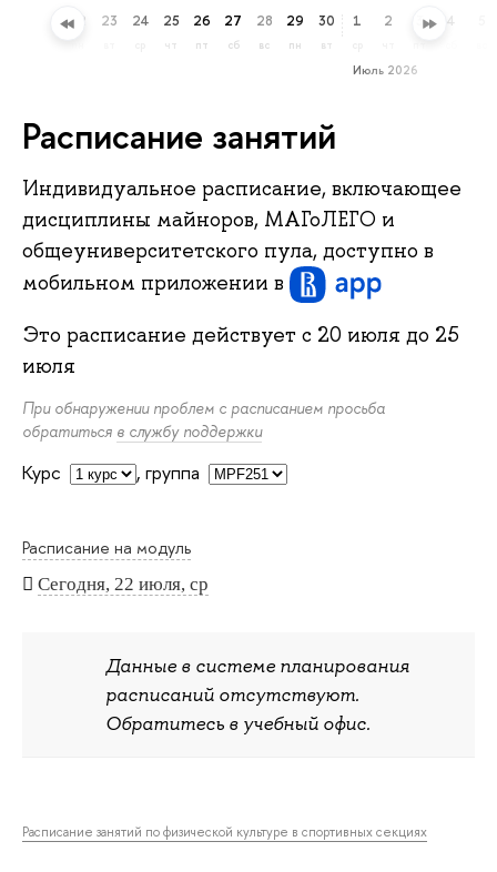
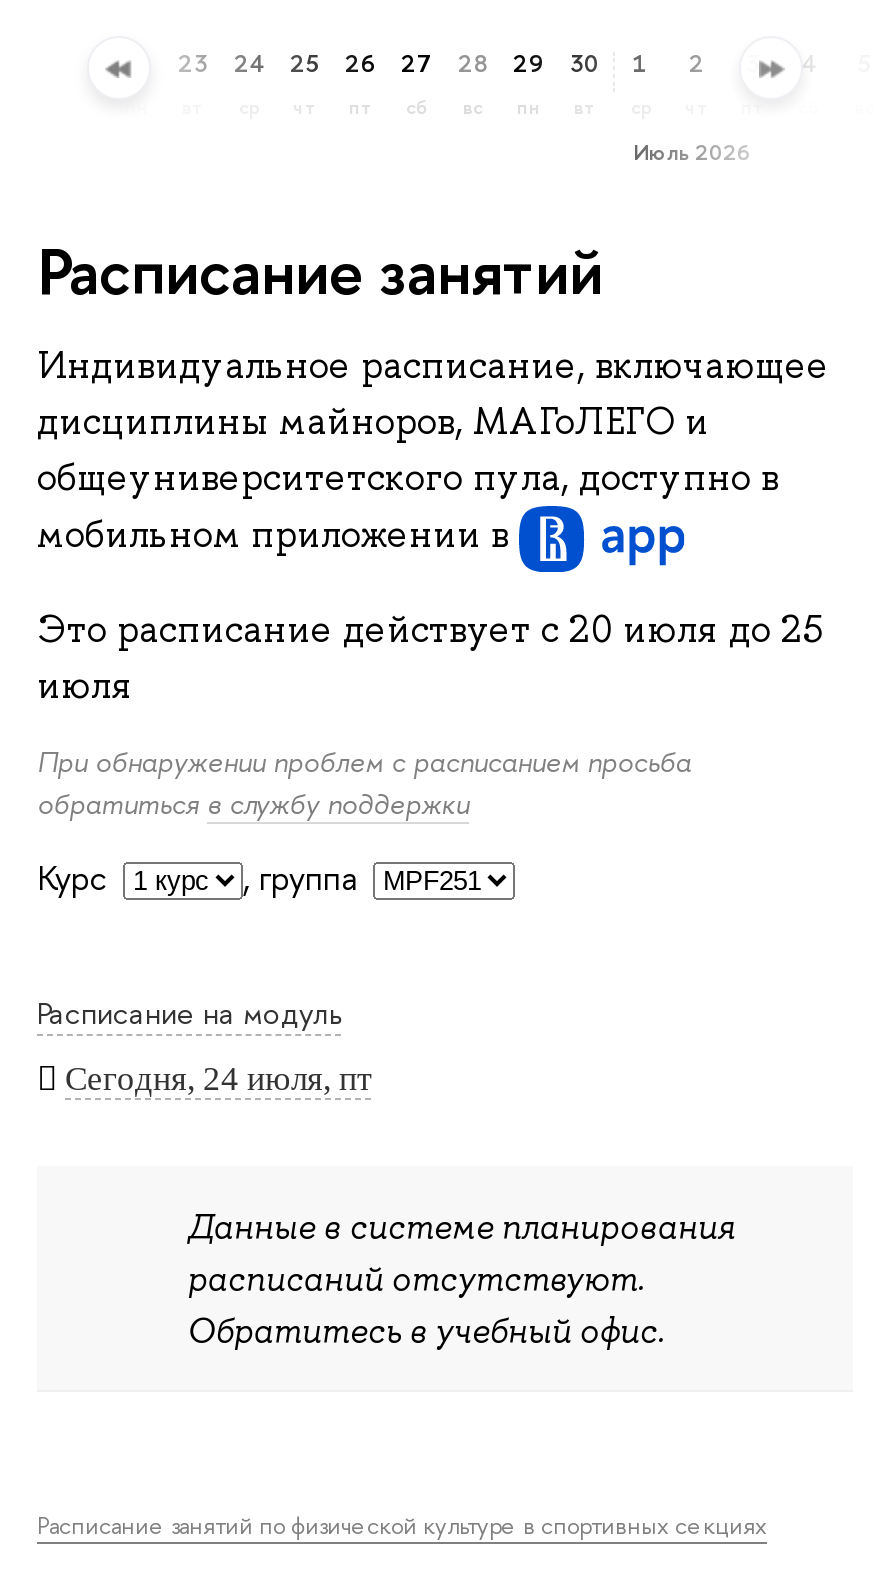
[38,574,209,595] Сегодня, 22 июля, ср -> [65,1061,371,1099] Сегодня, 24 июля, пт

